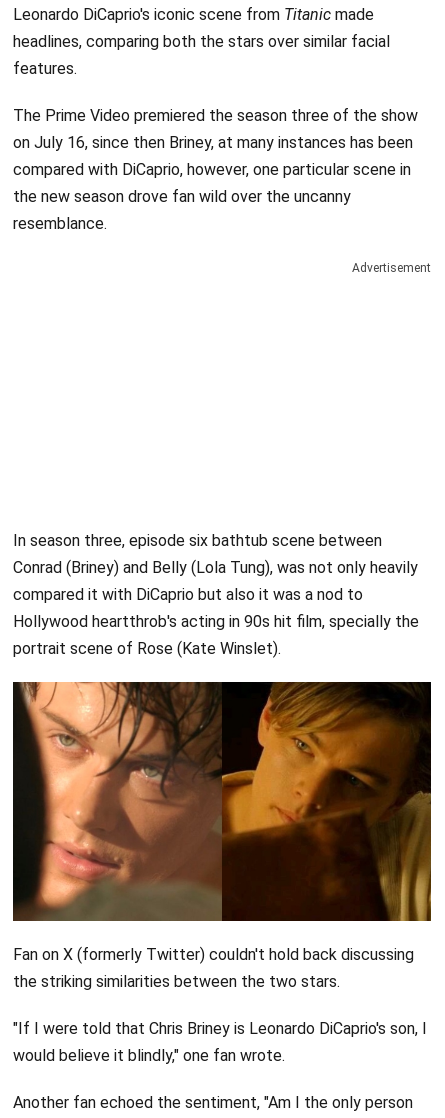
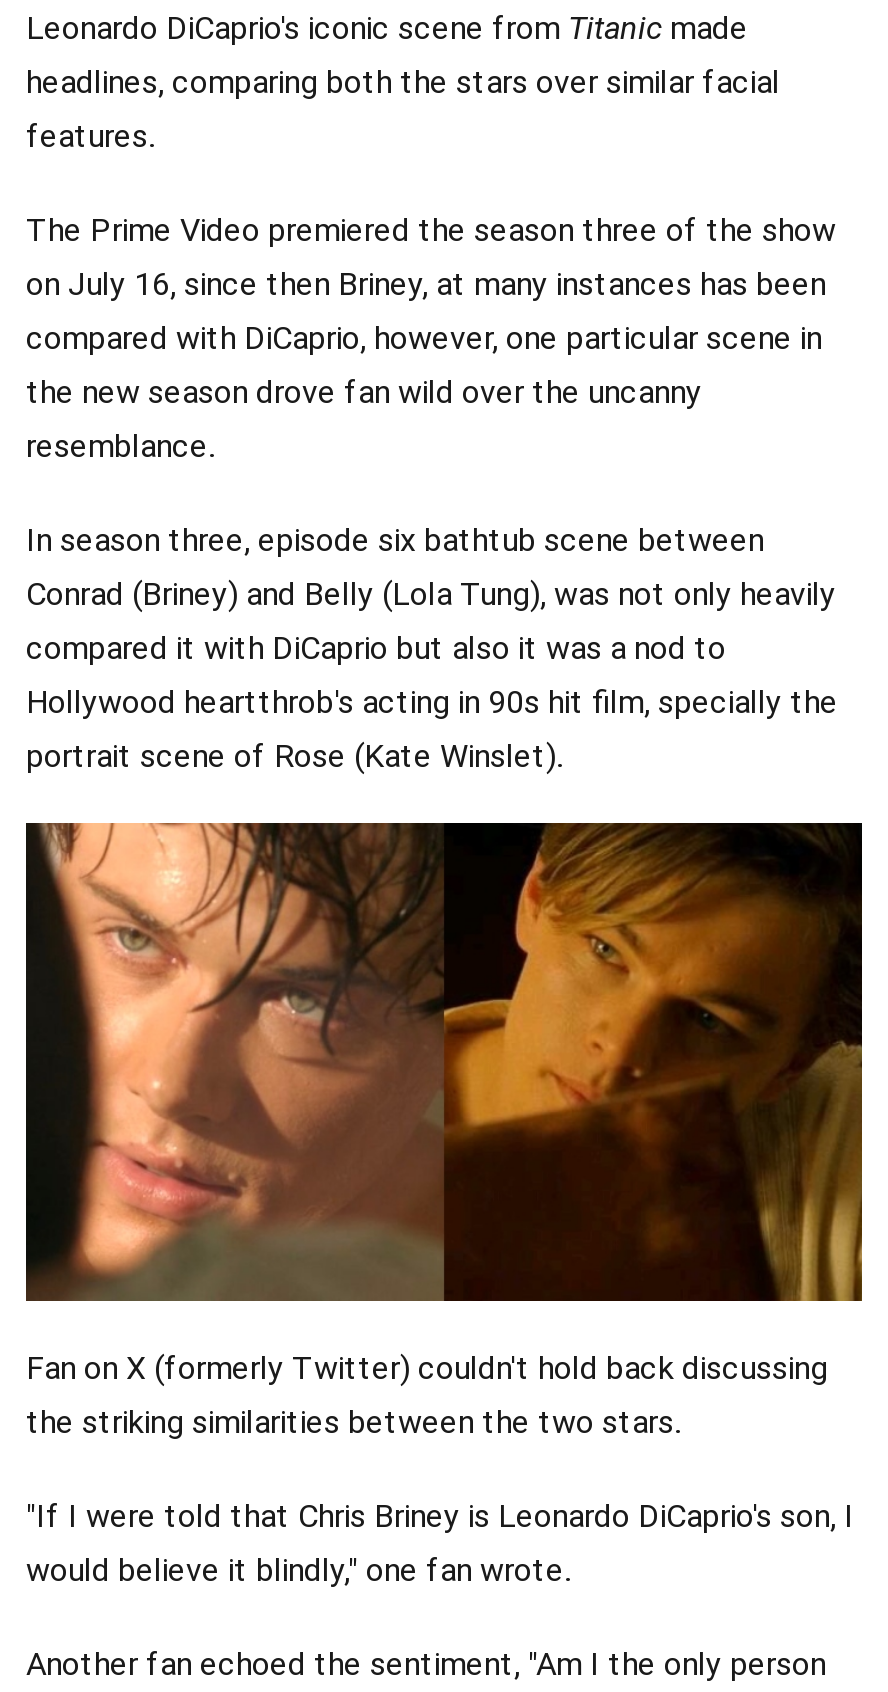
[352,261,431,275] Advertisement -> none

